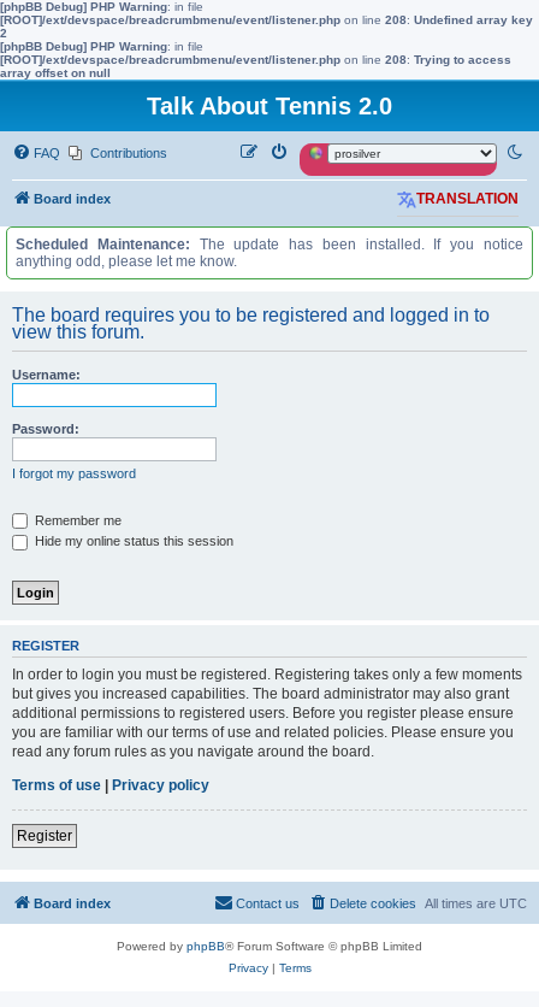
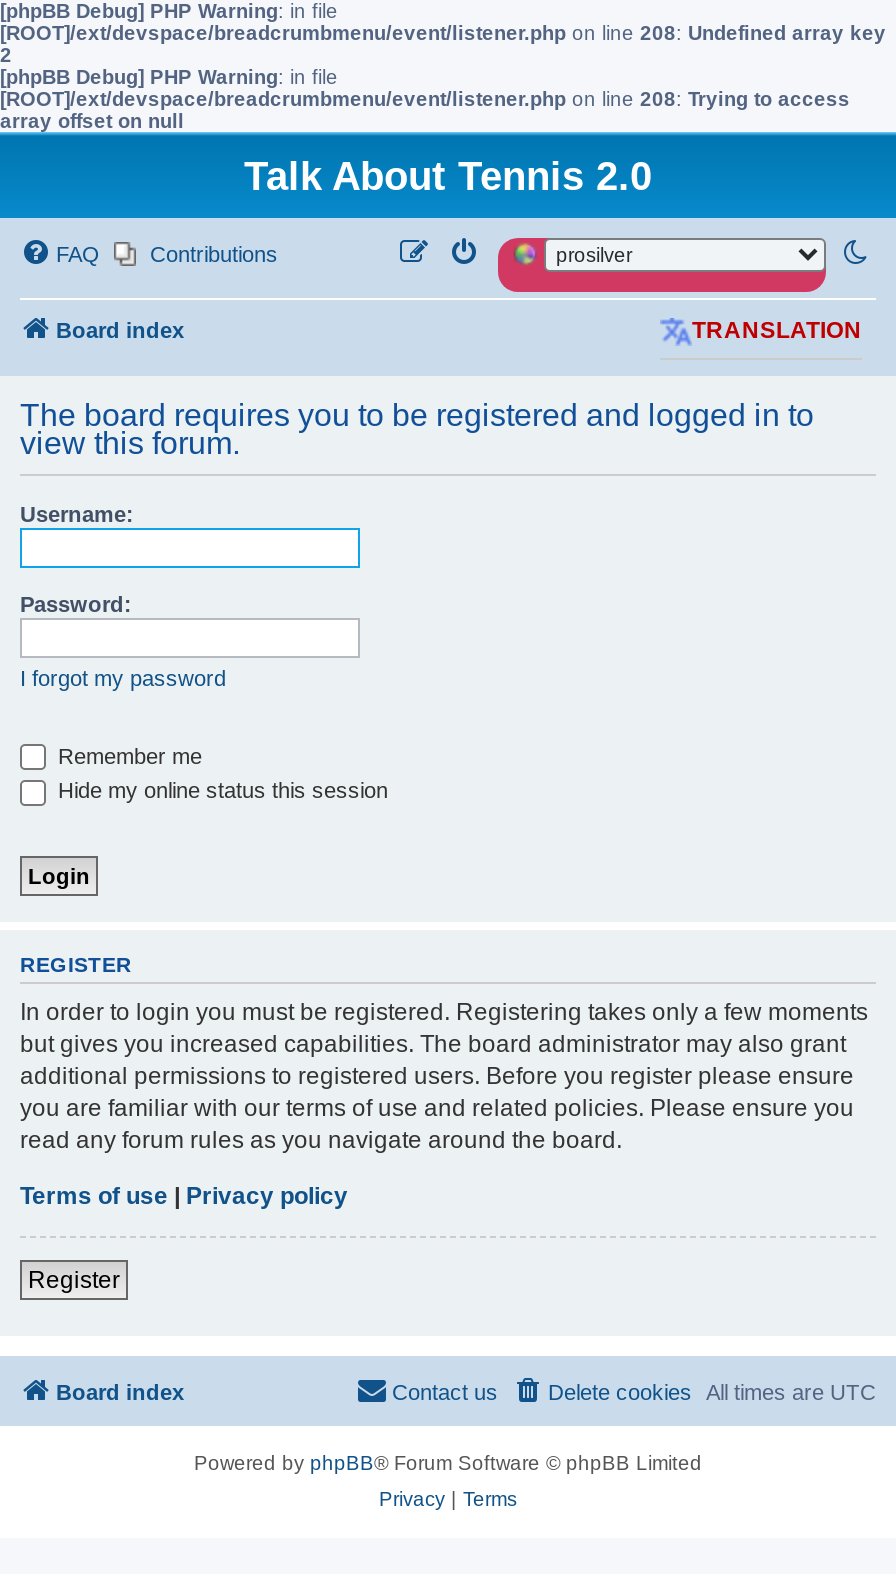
[16,236,523,270] Scheduled Maintenance: The update has been installed. If you notice | anything odd, please let me know. -> none

